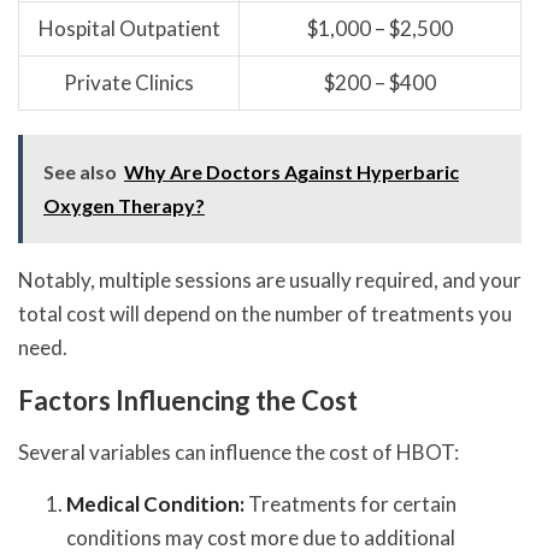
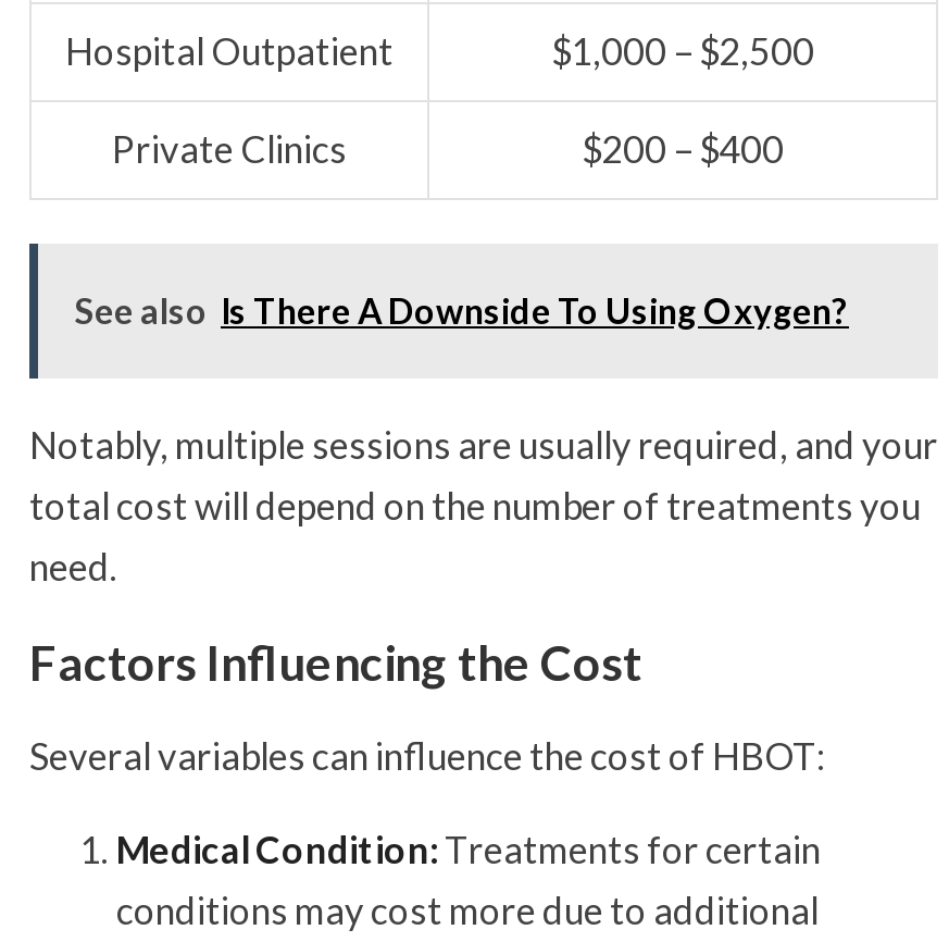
[43,160,459,217] See also Why Are Doctors Against Hyperbaric | Oxygen Therapy? -> [75,289,849,331] See also Is There A Downside To Using Oxygen?

